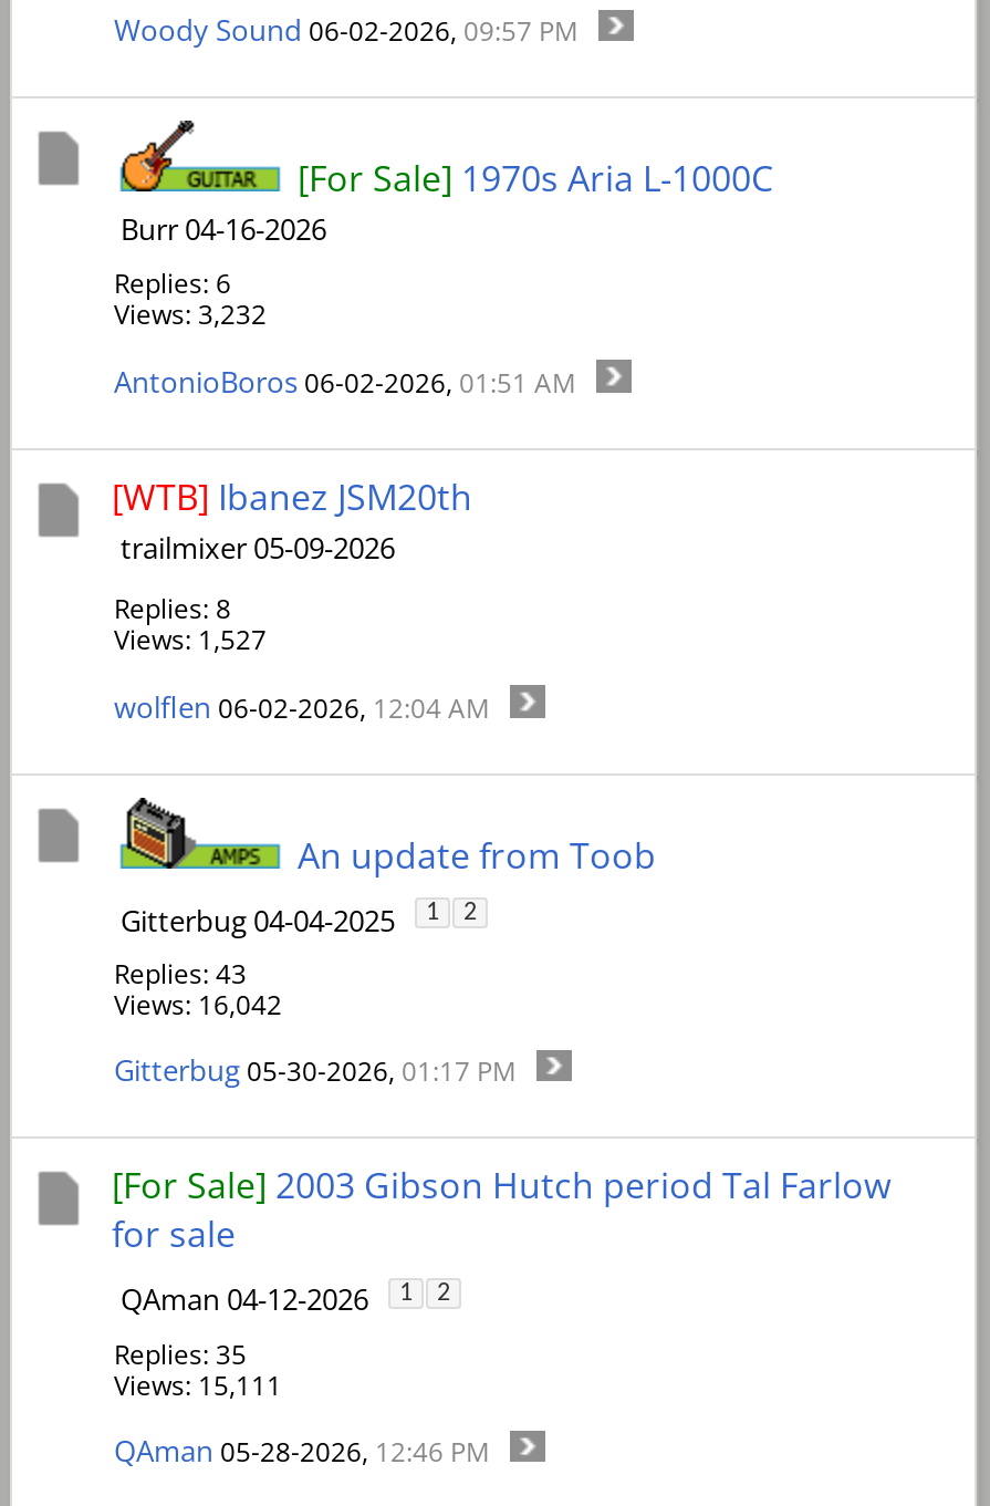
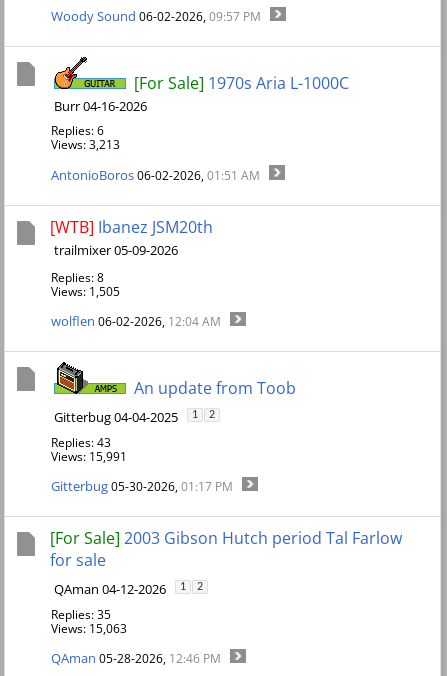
[114,296,267,334] Views: 3,232 -> [51,136,120,153] Views: 3,213
[114,621,267,658] Views: 1,527 -> [51,283,120,300] Views: 1,505
[114,985,282,1023] Views: 16,042 -> [51,448,127,465] Views: 15,991
[114,1365,282,1403] Views: 15,111 -> [51,619,127,636] Views: 15,063

